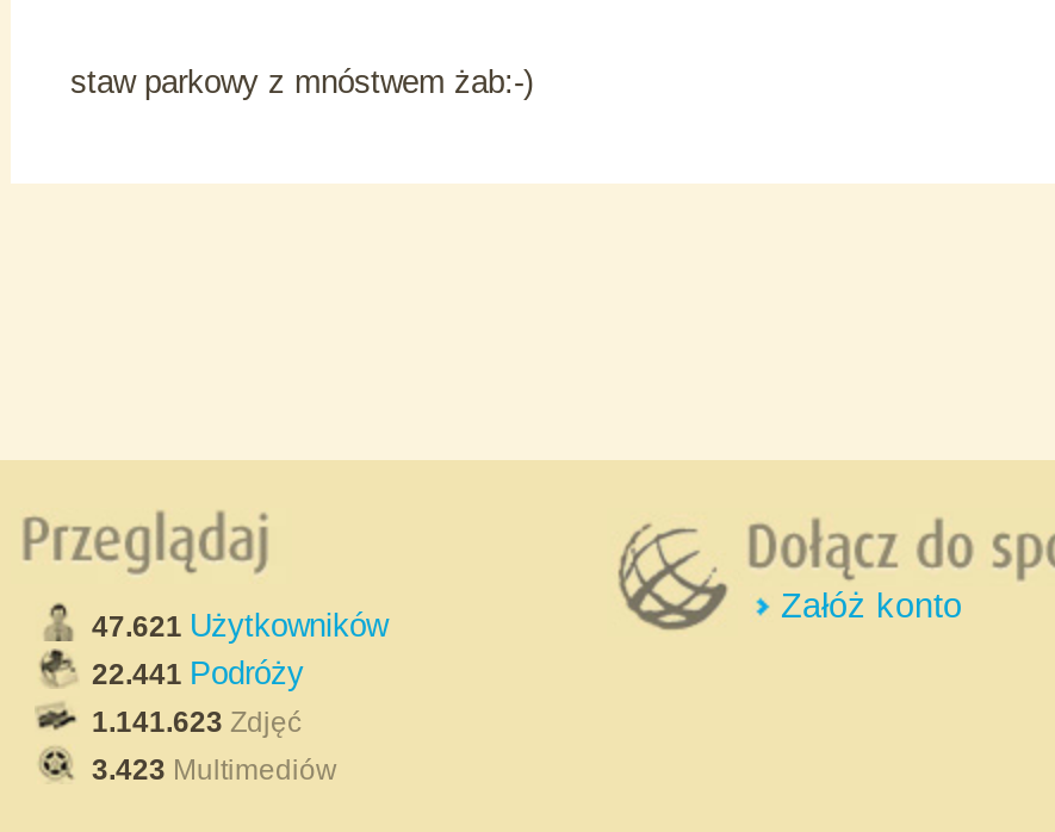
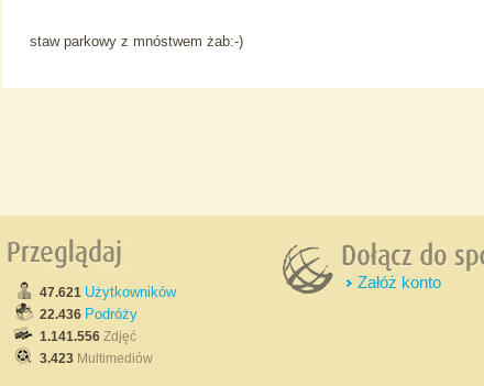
[92,656,304,691] 22.441 Podróży -> [40,306,137,322] 22.436 Podróży
[92,706,302,739] 1.141.623 Zdjęć -> [40,329,136,344] 1.141.556 Zdjęć

